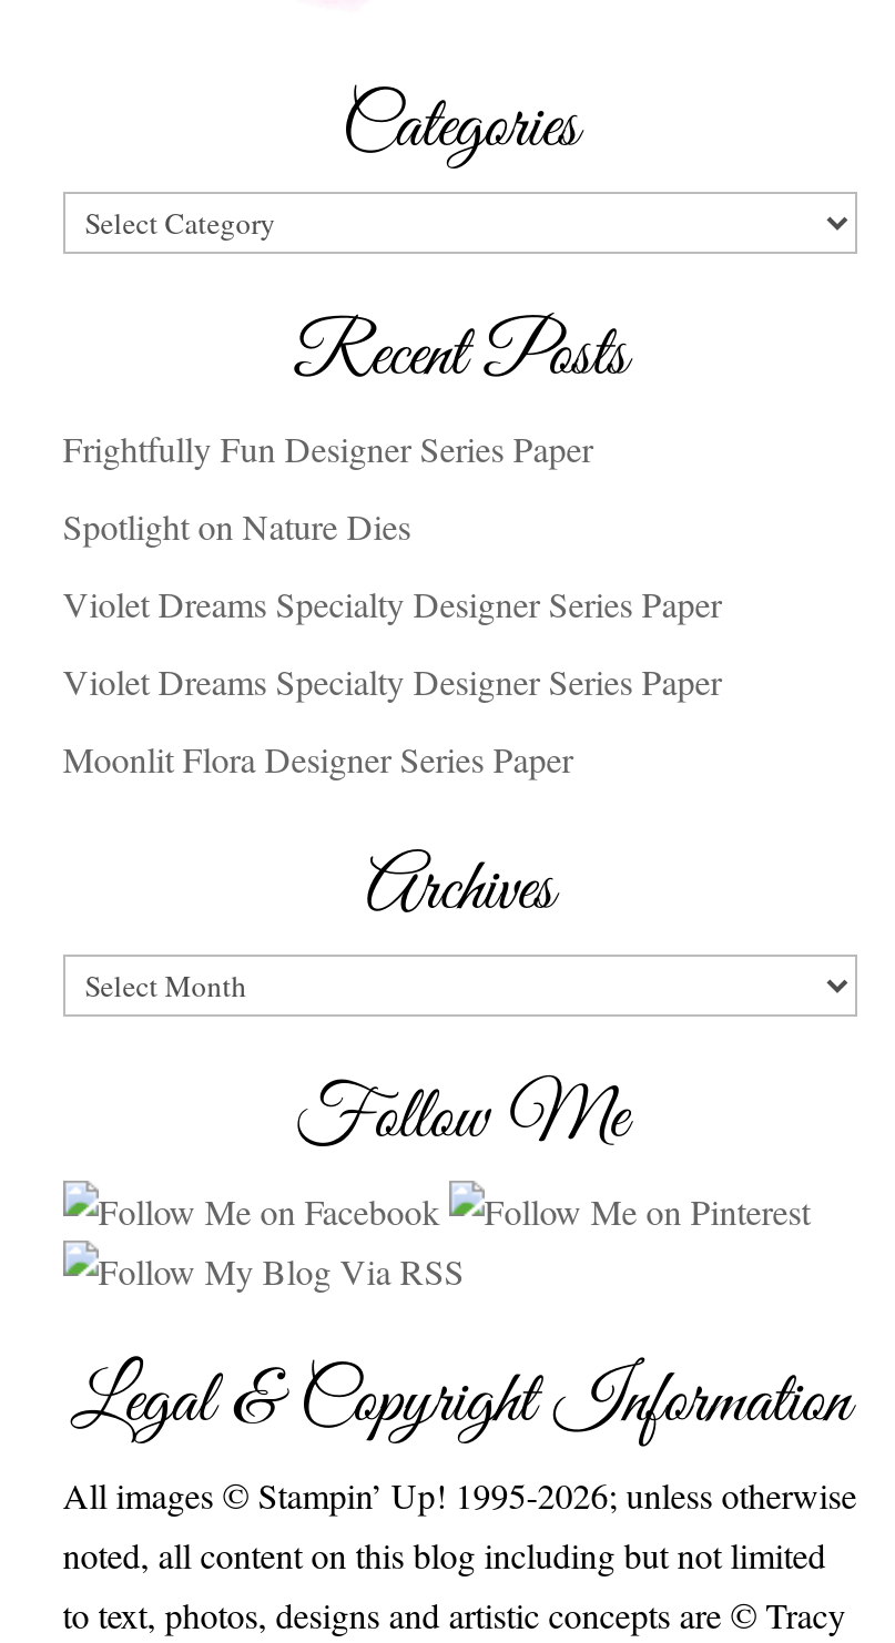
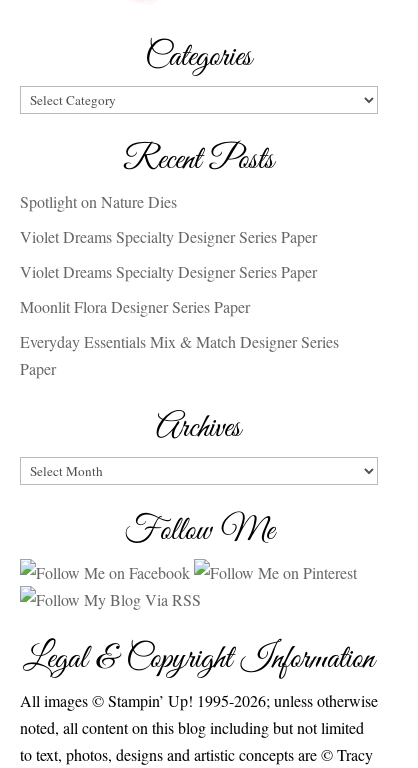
[63,423,593,470] Frightfully Fun Designer Series Paper -> none
moved [63,501,722,780] -> [20,191,317,317]: Spotlight on Nature Dies | Violet Dreams Specialty Designer Series Paper | Violet Dreams Specialty Designer Series Paper | Moonlit Flora Designer Series Paper
none -> [20,331,339,379] Everyday Essentials Mix & Match Designer Series | Paper

